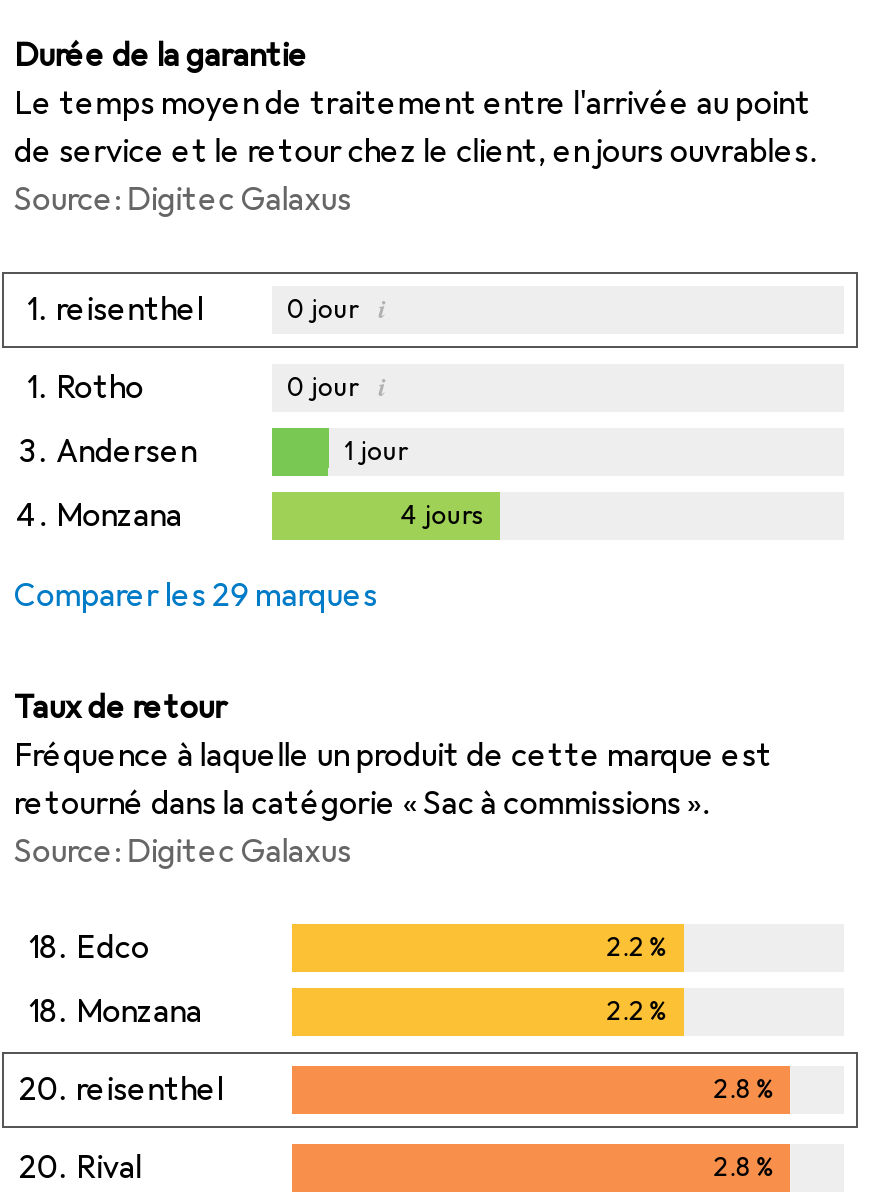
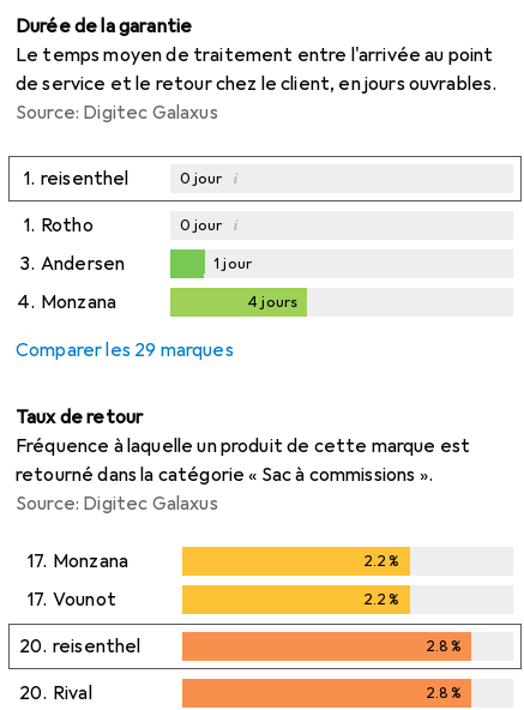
[29,928,149,968] 18. Edco -> [27,549,128,573] 17. Monzana
[29,992,202,1032] 18. Monzana -> [27,587,116,611] 17. Vounot

